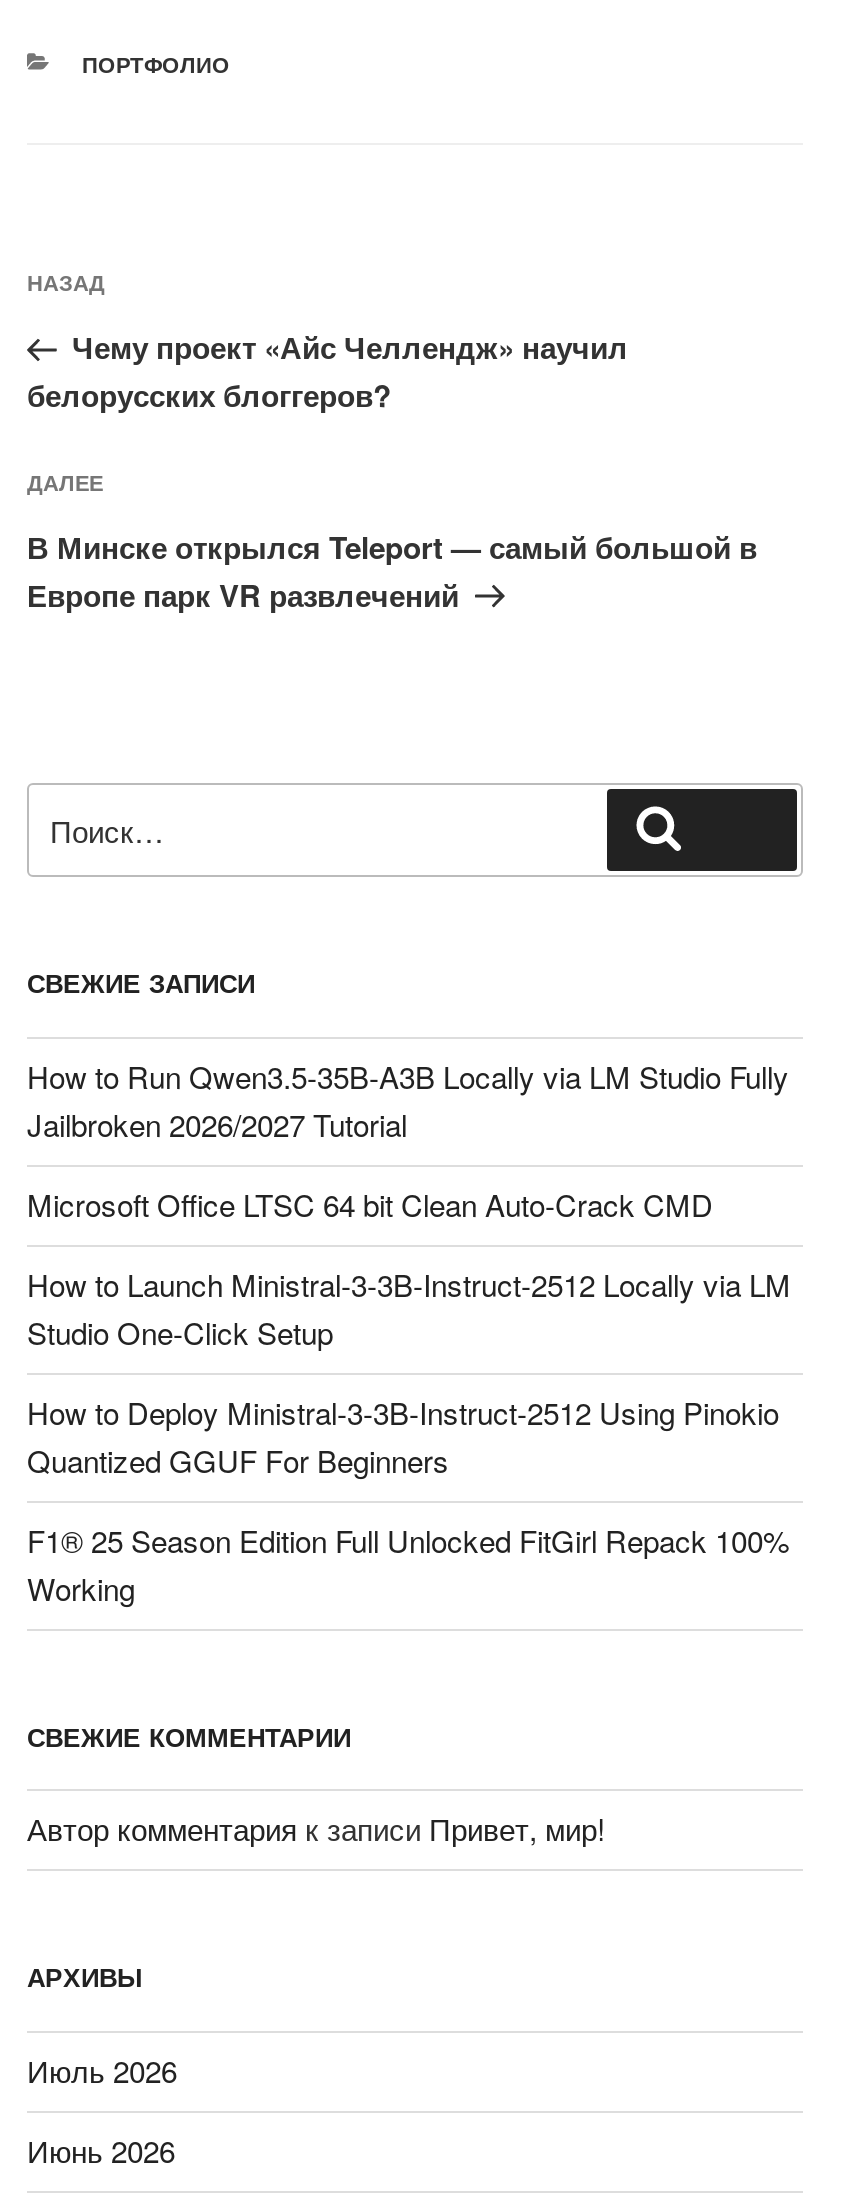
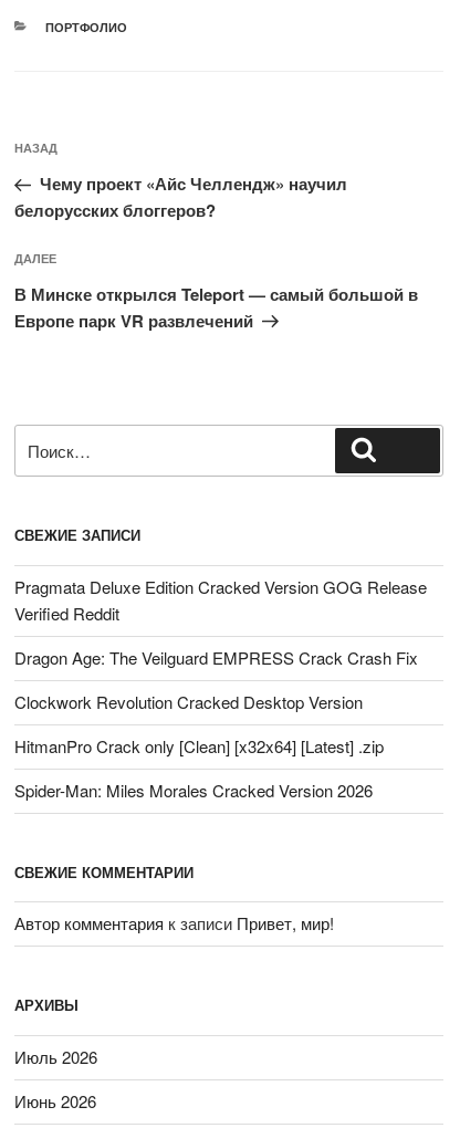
[27,1055,789,1145] How to Run Qwen3.5-35B-A3B Locally via LM Studio Fully | Jailbroken 2026/2027 Tutorial -> [14,575,427,625] Pragmata Deluxe Edition Cracked Version GOG Release | Verified Reddit
[27,1183,713,1225] Microsoft Office LTSC 64 bit Clean Auto-Crack CMD -> [14,646,418,669] Dragon Age: The Veilguard EMPRESS Crack Crash Fix
[27,1263,791,1353] How to Launch Ministral-3-3B-Instruct-2512 Locally via LM | Studio One-Click Setup -> [14,690,363,713] Clockwork Revolution Cracked Desktop Version
[27,1391,779,1481] How to Deploy Ministral-3-3B-Instruct-2512 Using Pinokio | Quantized GGUF For Beginners -> [14,734,384,758] HitmanPro Crack only [Clean] [x32x64] [Latest] .zip
[27,1519,789,1609] F1® 25 Season Edition Full Unlocked FitGirl Repack 100% | Working -> [14,779,373,802] Spider-Man: Miles Morales Cracked Version 2026

